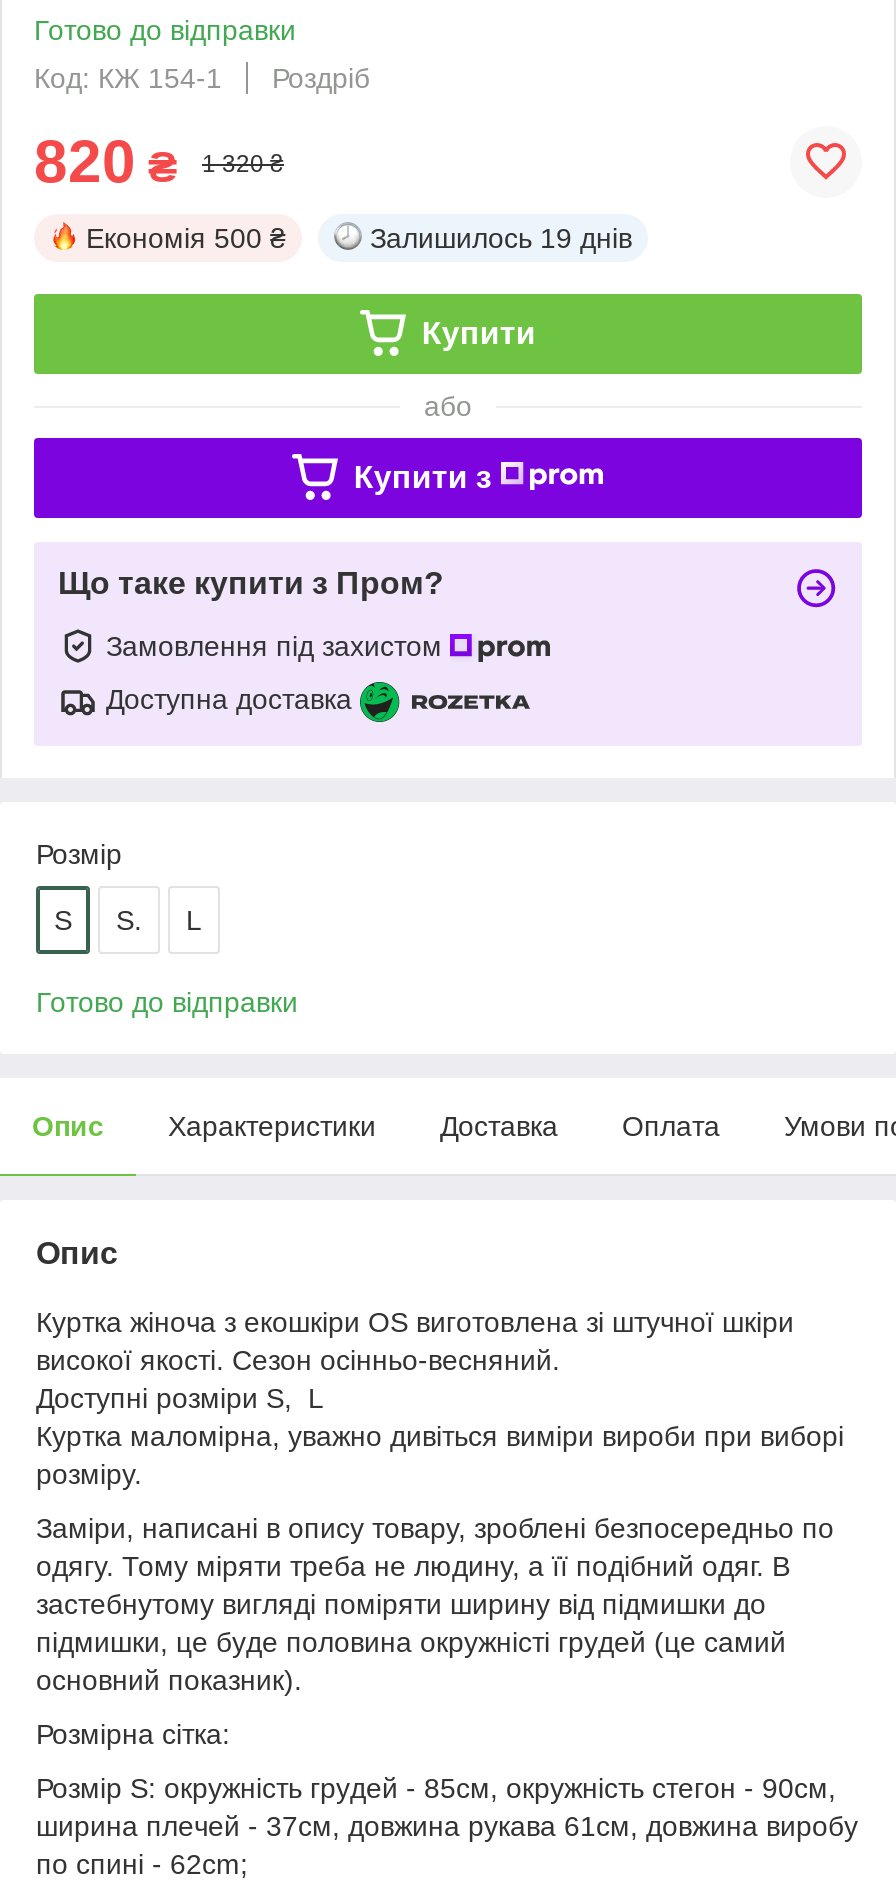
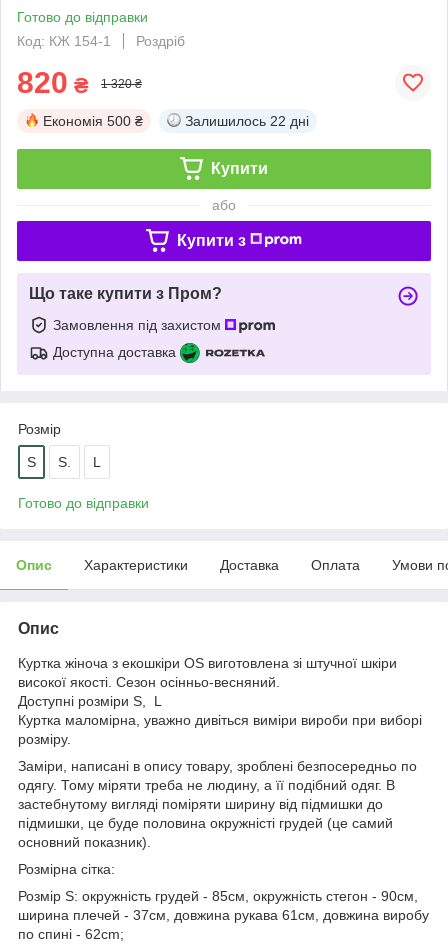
[370,222,632,254] Залишилось 19 днів -> [185,113,309,129] Залишилось 22 дні

